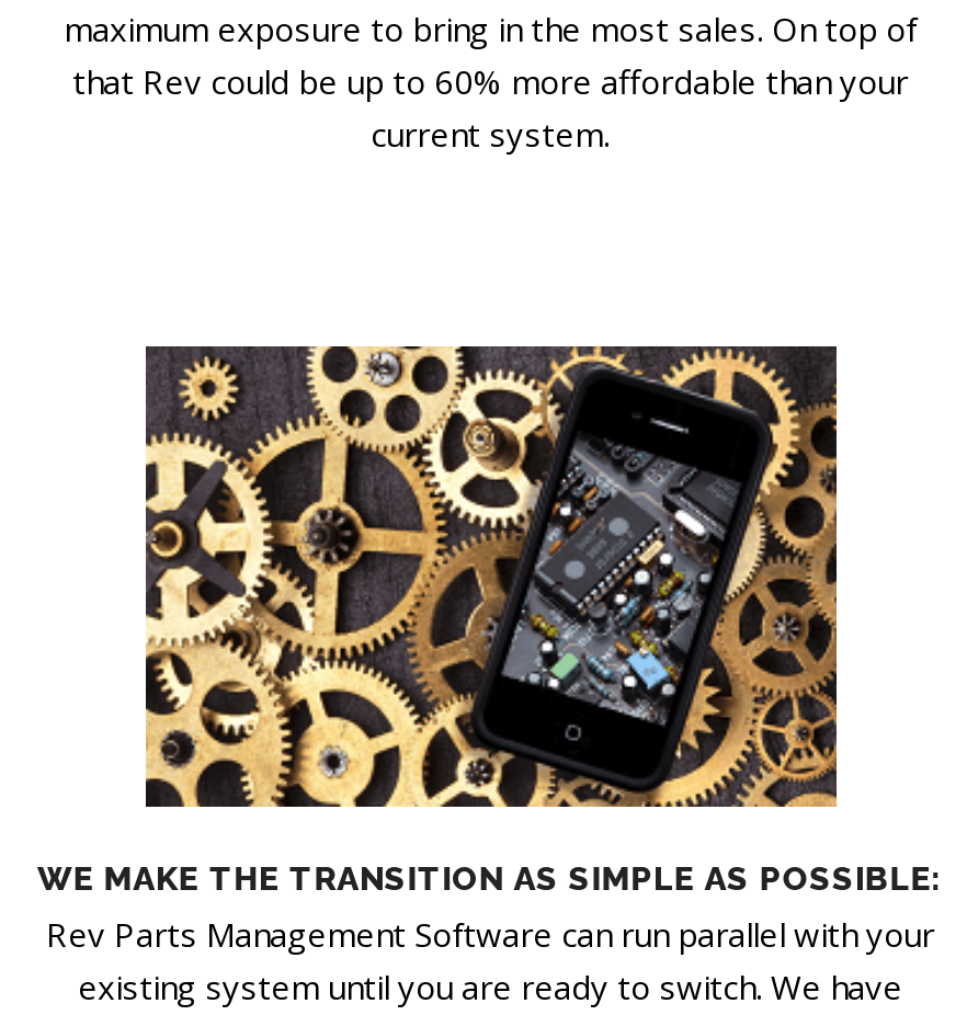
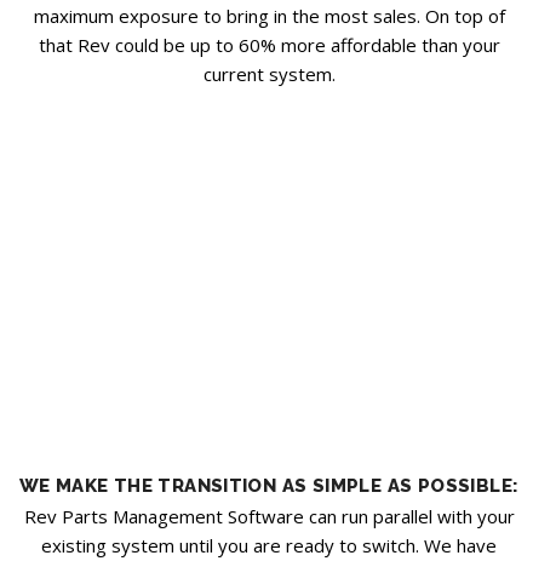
[144,344,839,809] [image] -> none

